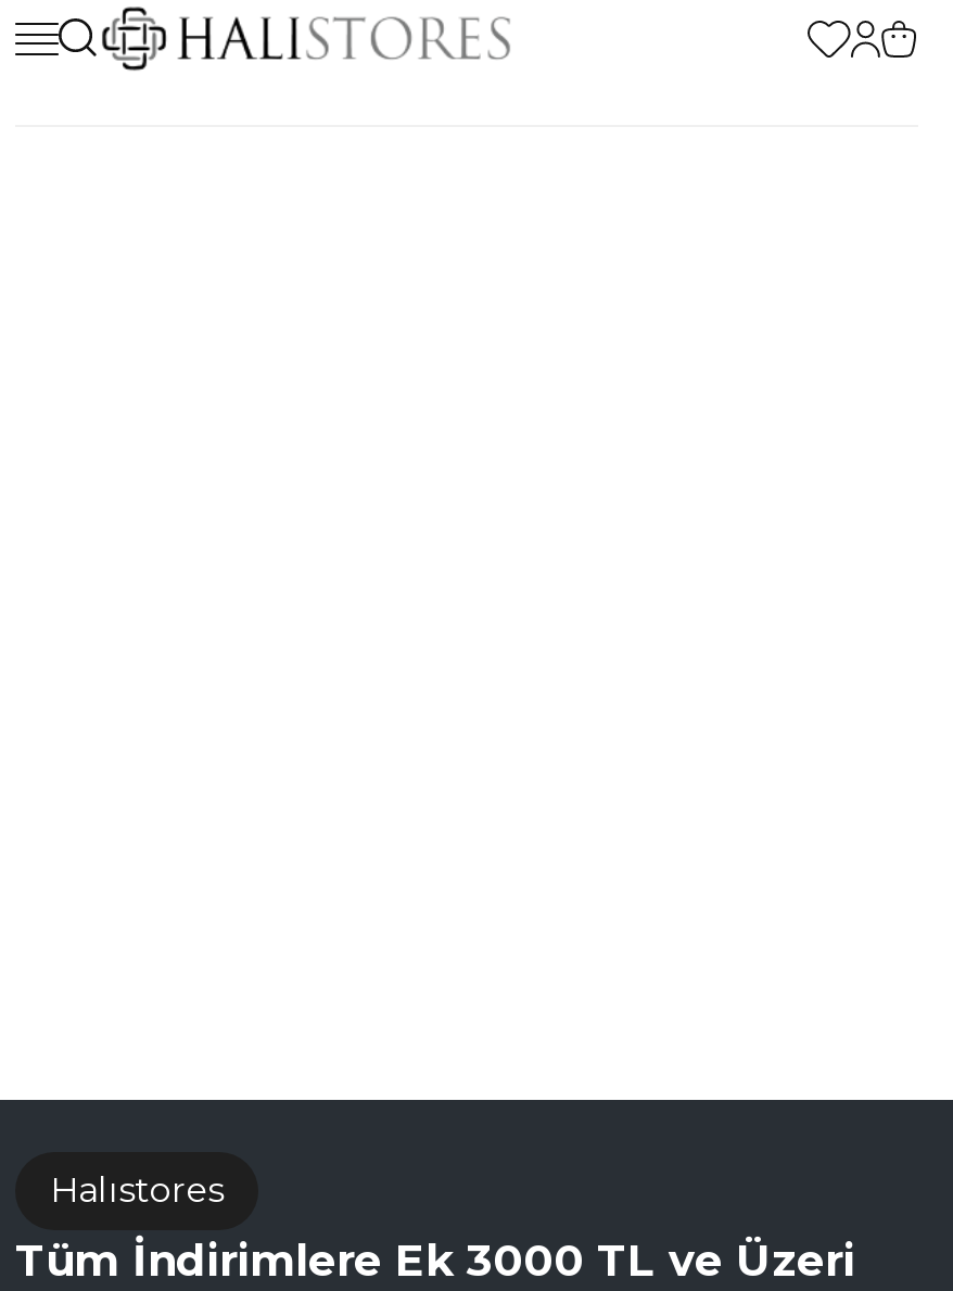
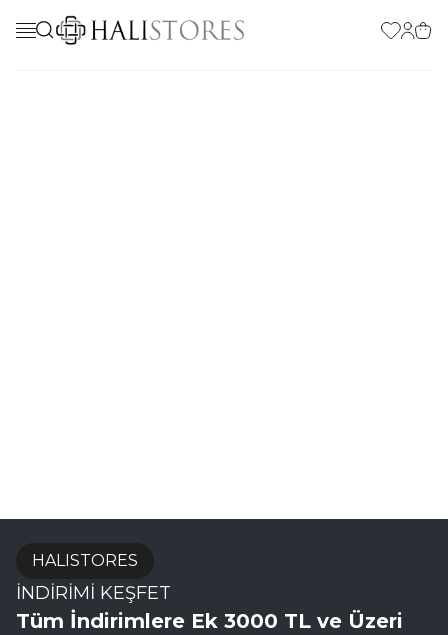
[50,1169,224,1211] Halıstores -> [16,551,171,604] HALISTORES | İNDİRİMİ KEŞFET

